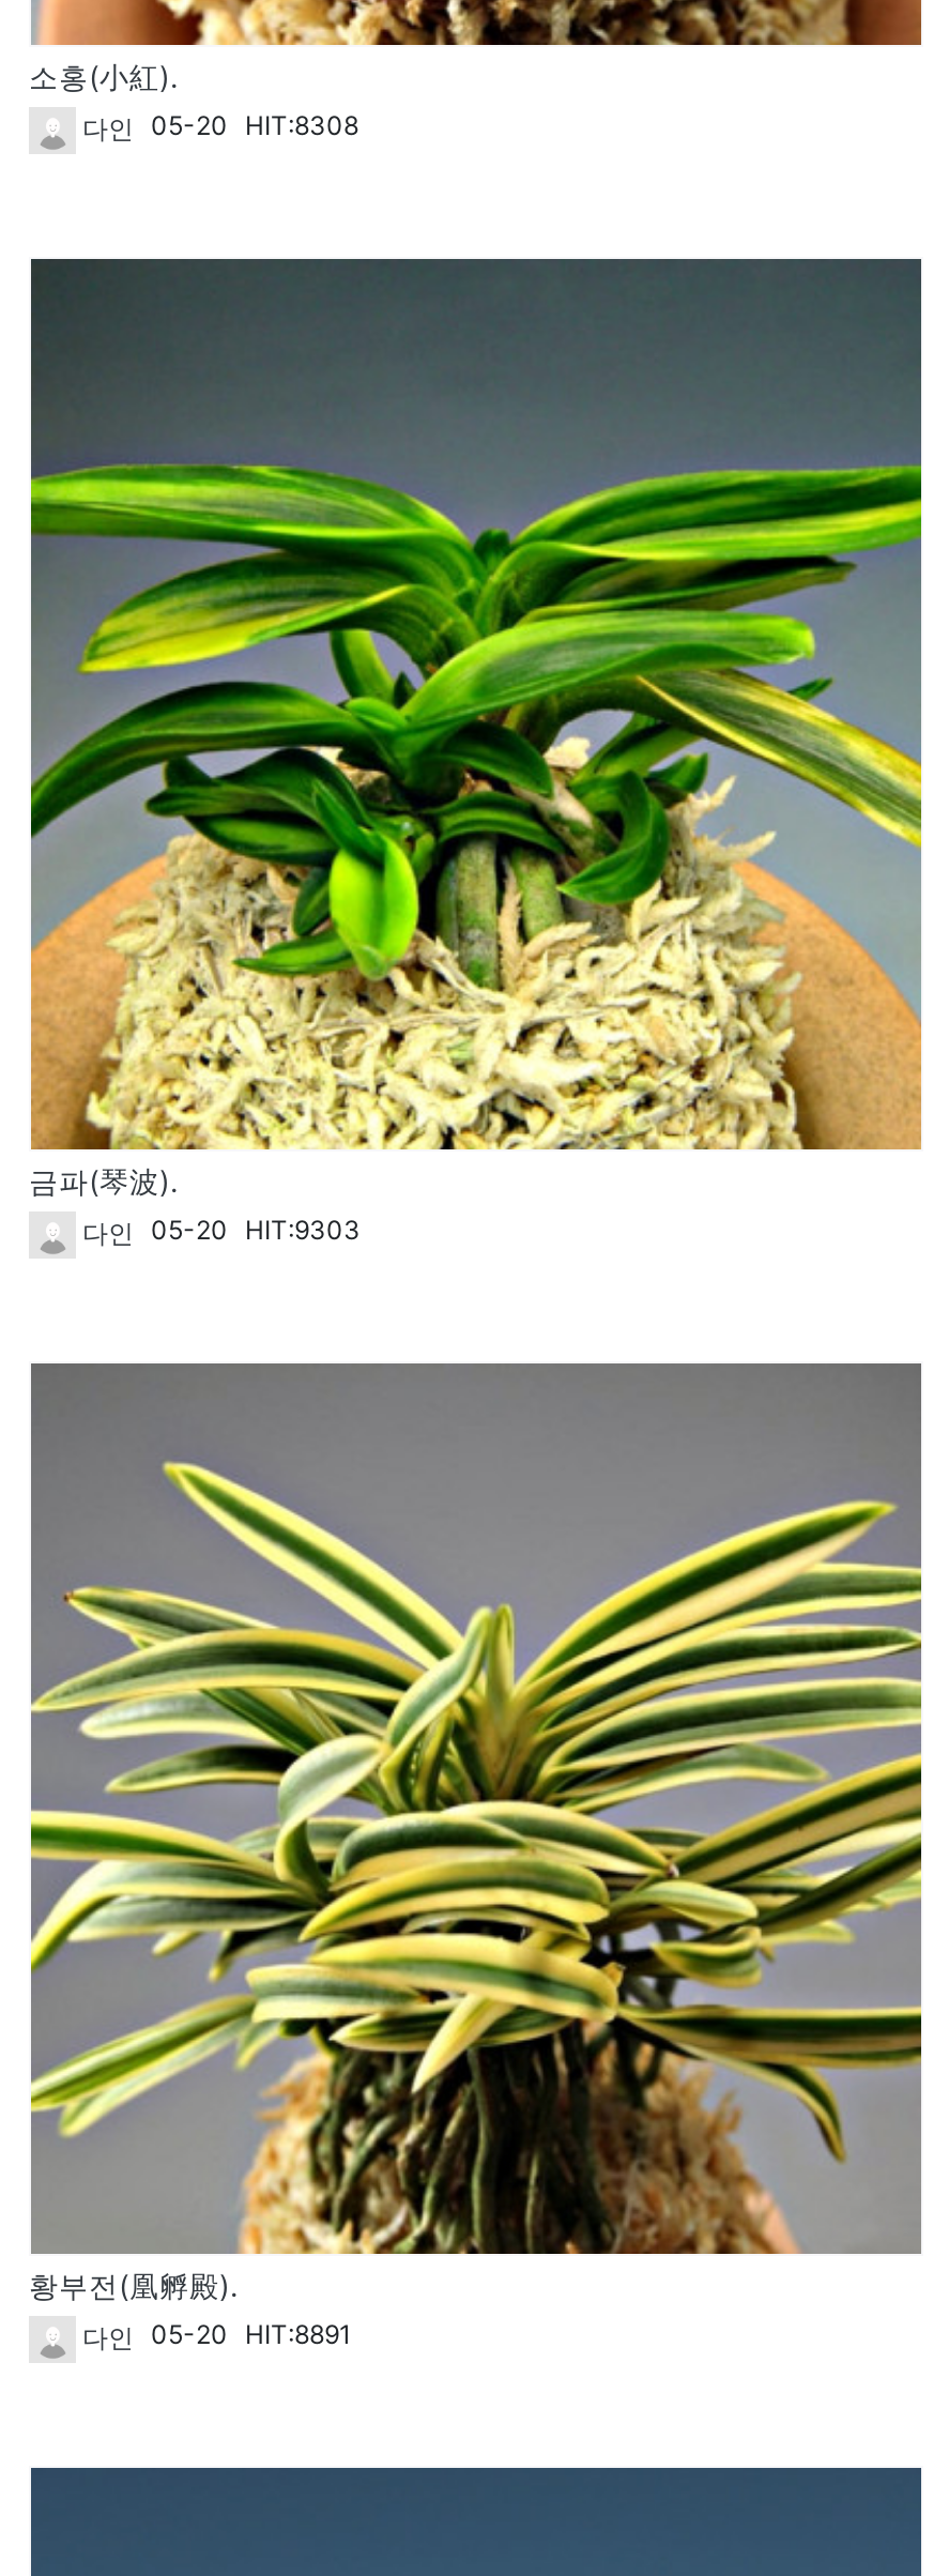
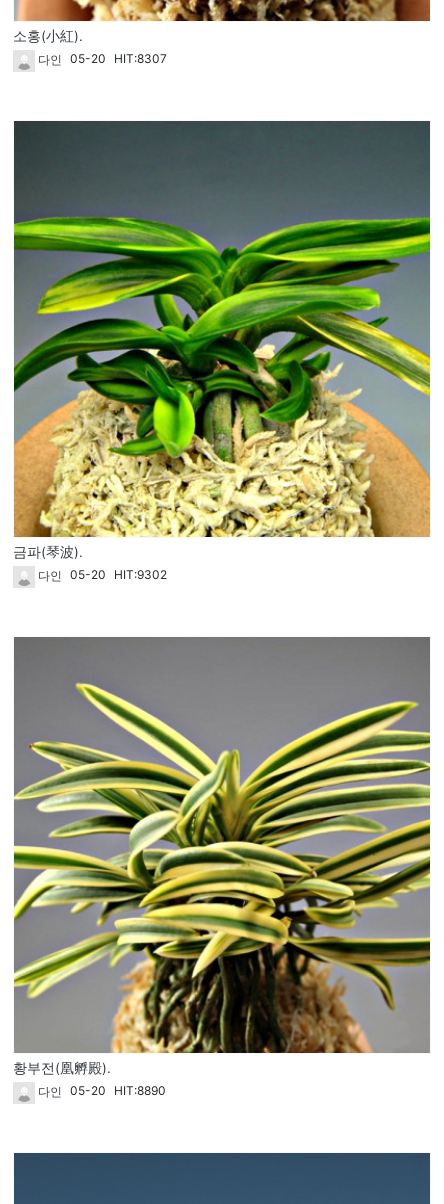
[76,108,358,143] 다인 05-20 HIT:8308 -> [35,50,167,67] 다인 05-20 HIT:8307
[76,1213,361,1247] 다인 05-20 HIT:9303 -> [35,566,167,583] 다인 05-20 HIT:9302
[76,2317,352,2352] 다인 05-20 HIT:8891 -> [35,1082,166,1099] 다인 05-20 HIT:8890

